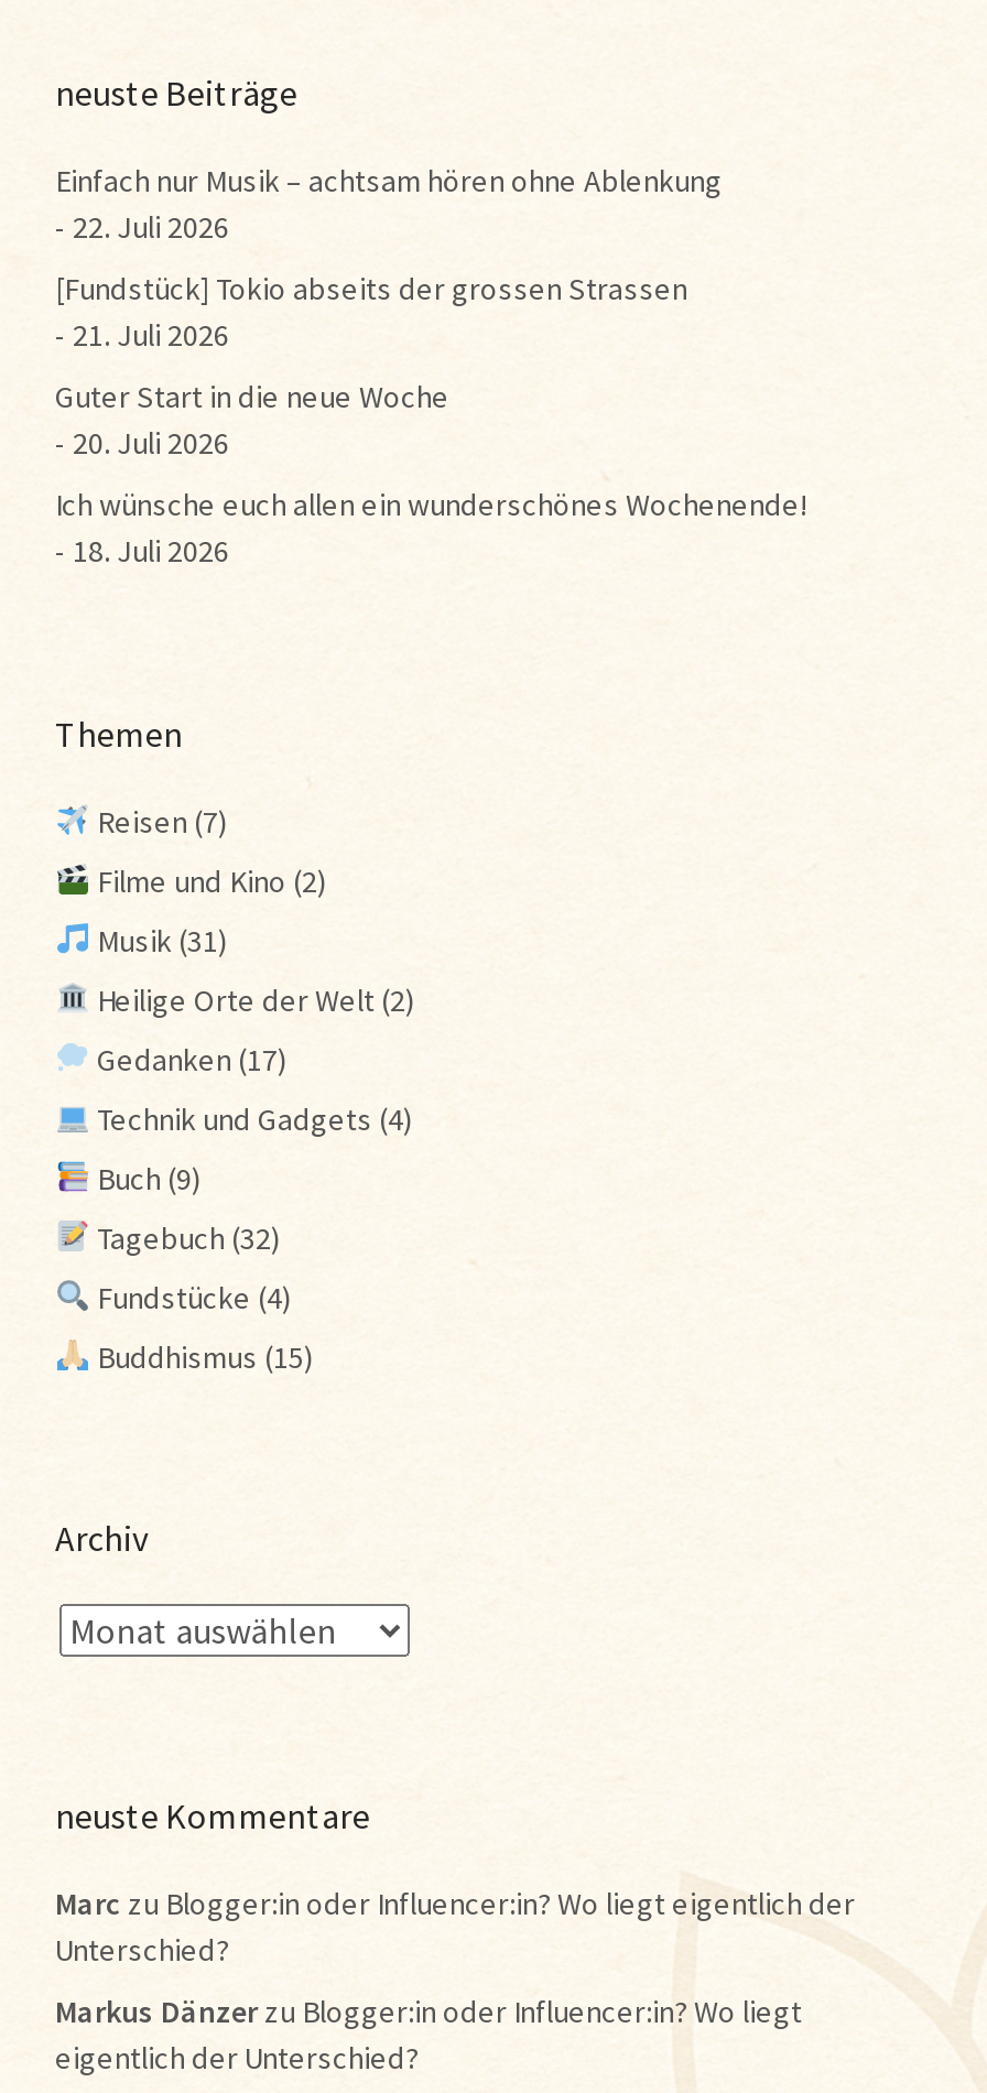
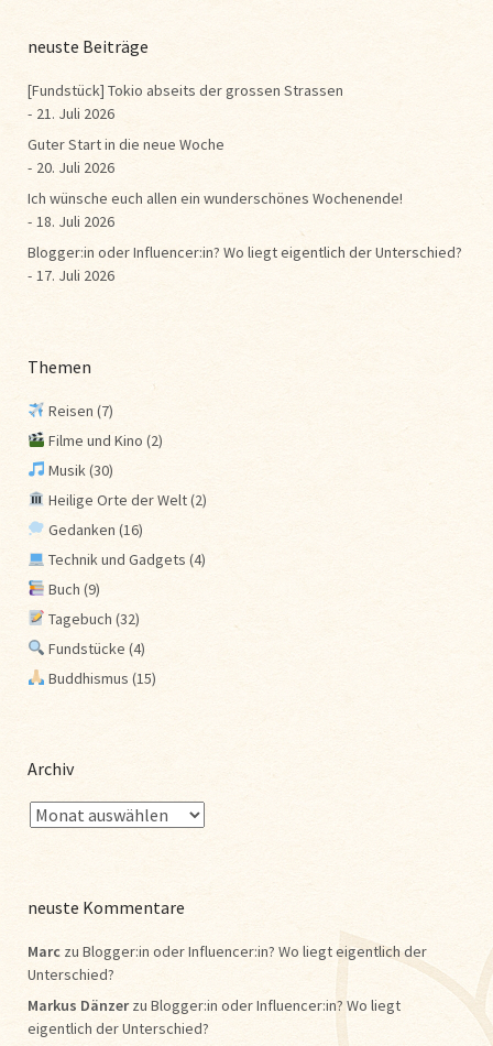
[55,161,723,247] Einfach nur Musik – achtsam hören ohne Ablenkung | 22. Juli 2026 -> none
moved [55,269,806,571] -> [28,80,403,231]: [Fundstück] Tokio abseits der grossen Strassen | 21. Juli 2026 | Guter Start in die neue Woche | 20. Juli 2026 | Ich wünsche euch allen ein wunderschönes Wochenende! | 18. Juli 2026
none -> [28,242,462,285] Blogger:in oder Influencer:in? Wo liegt eigentlich der Unterschied? | 17. Juli 2026
[90,921,227,961] Musik (31) -> [45,460,113,480] Musik (30)
[90,1040,286,1080] Gedanken (17) -> [45,520,143,540] Gedanken (16)

